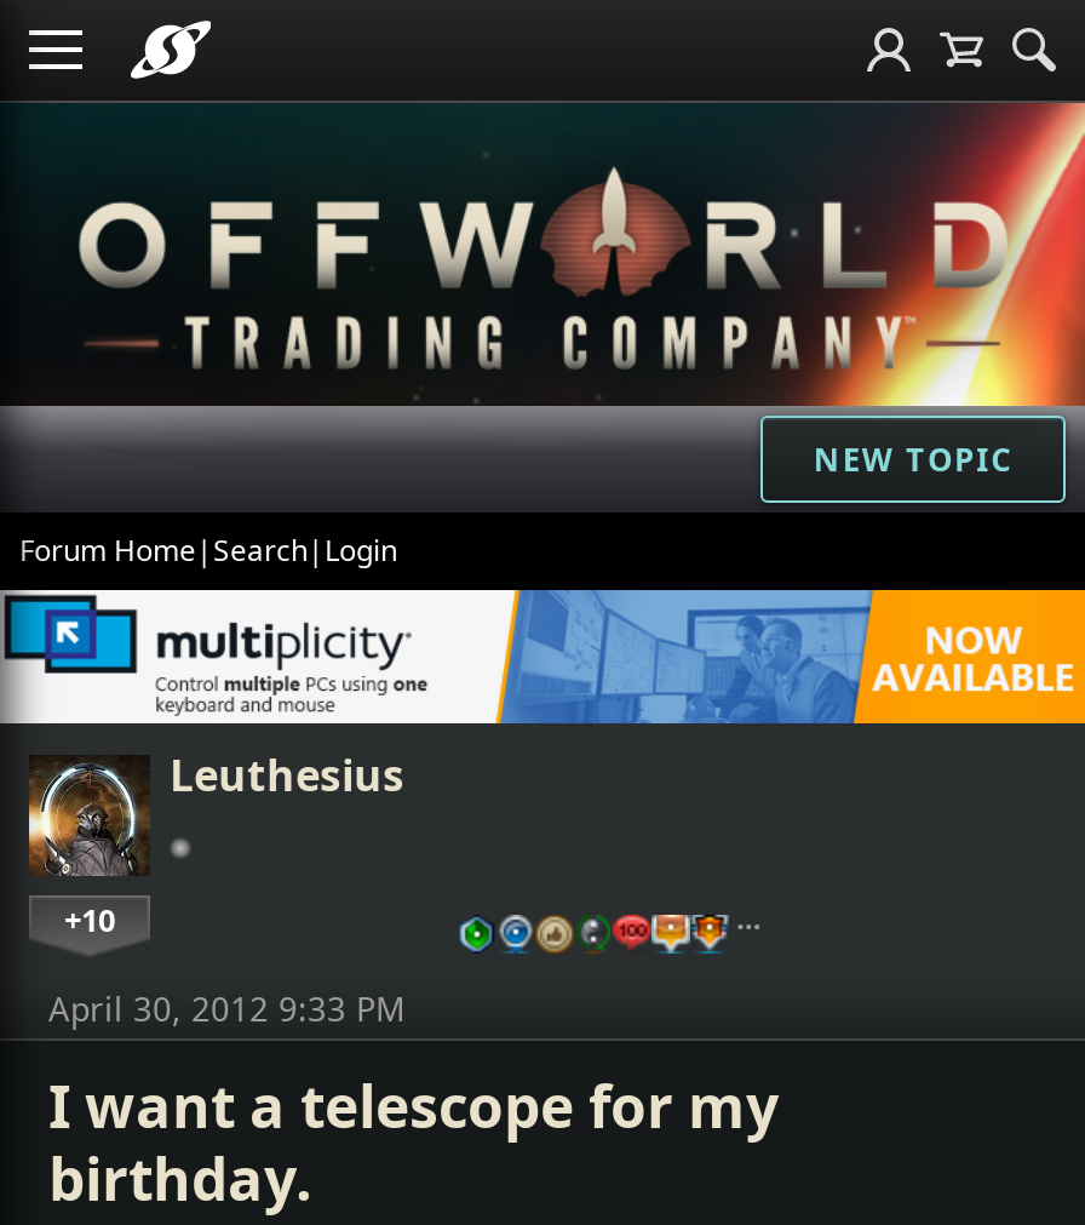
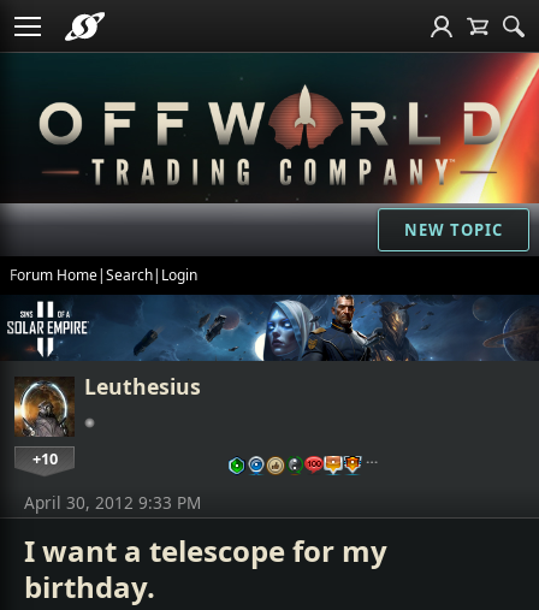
[7,588,1078,726] [image] -> [4,295,535,362] [image]

